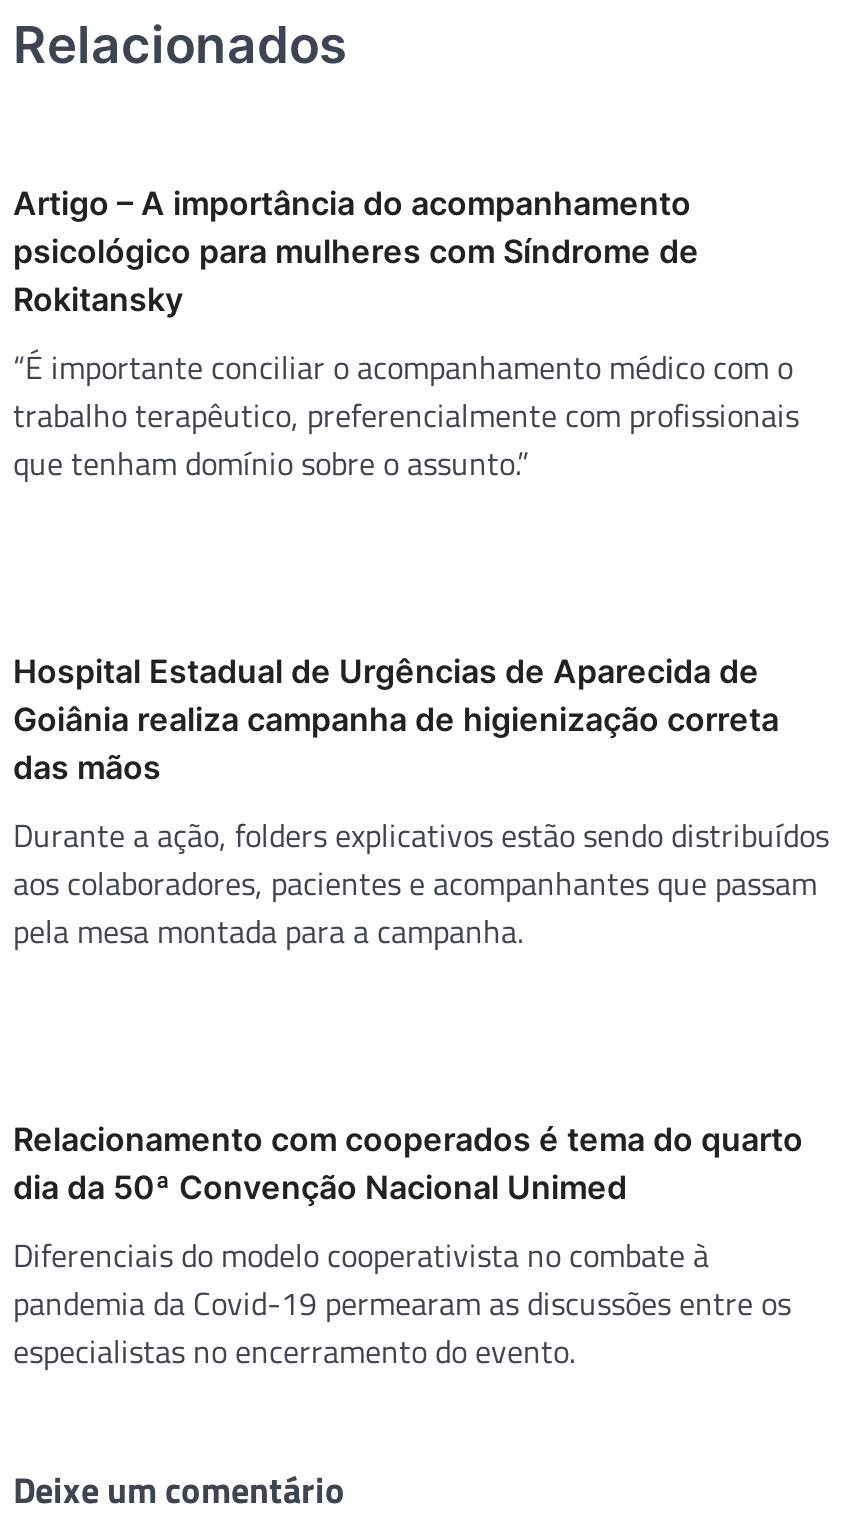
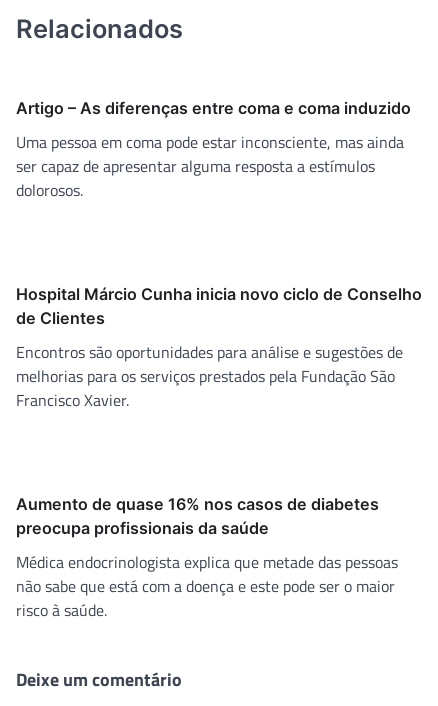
[13,182,699,318] Artigo – A importância do acompanhamento | psicológico para mulheres com Síndrome de | Rokitansky -> [16,98,411,118] Artigo – As diferenças entre coma e coma induzido
[13,342,799,486] “É importante conciliar o acompanhamento médico com o | trabalho terapêutico, preferencialmente com profissionais | que tenham domínio sobre o assunto.” -> [16,130,404,202] Uma pessoa em coma pode estar inconsciente, mas ainda | ser capaz de apresentar alguma resposta a estímulos | dolorosos.
[13,650,779,786] Hospital Estadual de Urgências de Aparecida de | Goiânia realiza campanha de higienização correta | das mãos -> [16,284,422,328] Hospital Márcio Cunha inicia novo ciclo de Conselho | de Clientes
[13,810,829,954] Durante a ação, folders explicativos estão sendo distribuídos | aos colaboradores, pacientes e acompanhantes que passam | pela mesa montada para a campanha. -> [16,340,403,412] Encontros são oportunidades para análise e sugestões de | melhorias para os serviços prestados pela Fundação São | Francisco Xavier.
[13,1118,803,1206] Relacionamento com cooperados é tema do quarto | dia da 50ª Convenção Nacional Unimed -> [16,494,379,538] Aumento de quase 16% nos casos de diabetes | preocupa profissionais da saúde
[13,1230,791,1374] Diferenciais do modelo cooperativista no combate à | pandemia da Covid-19 permearam as discussões entre os | especialistas no encerramento do evento. -> [16,550,398,622] Médica endocrinologista explica que metade das pessoas | não sabe que está com a doença e este pode ser o maior | risco à saúde.

